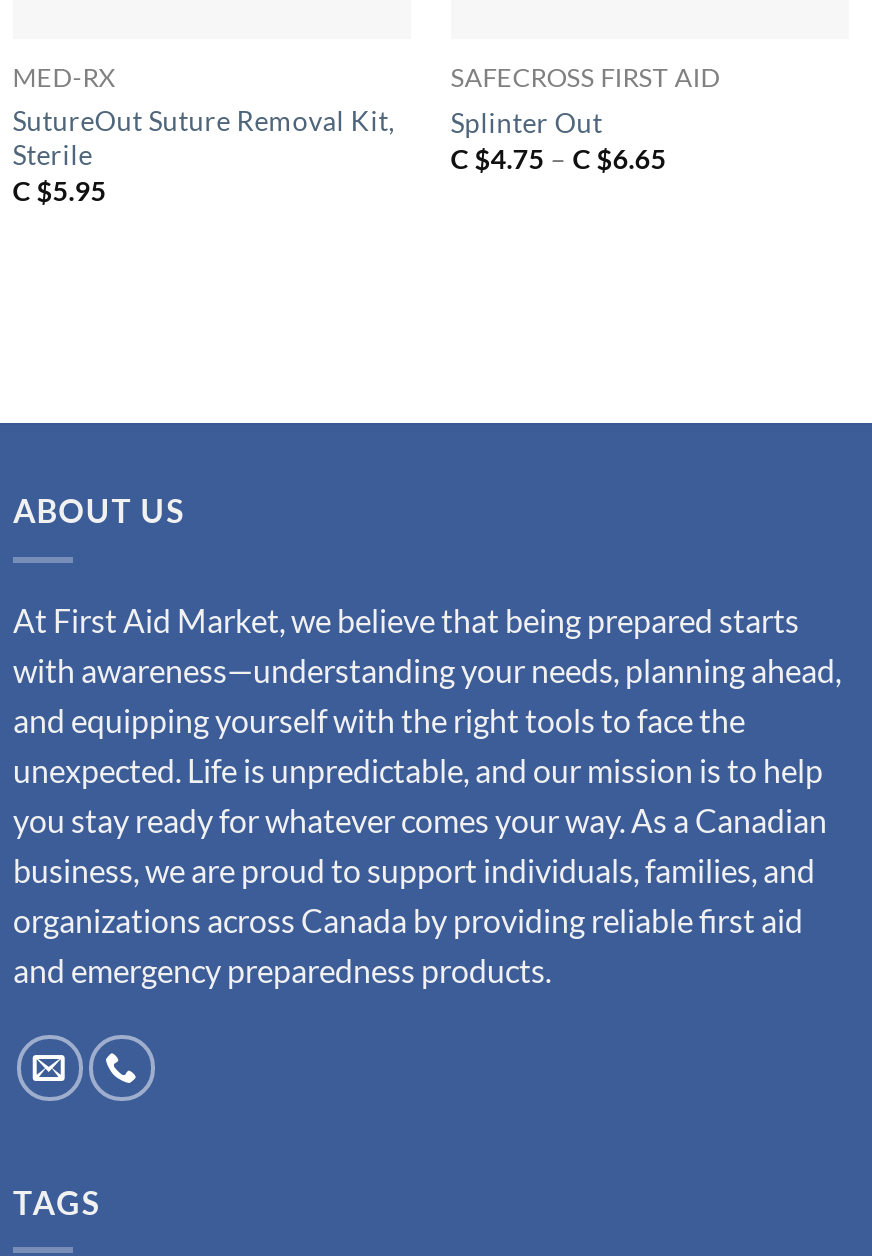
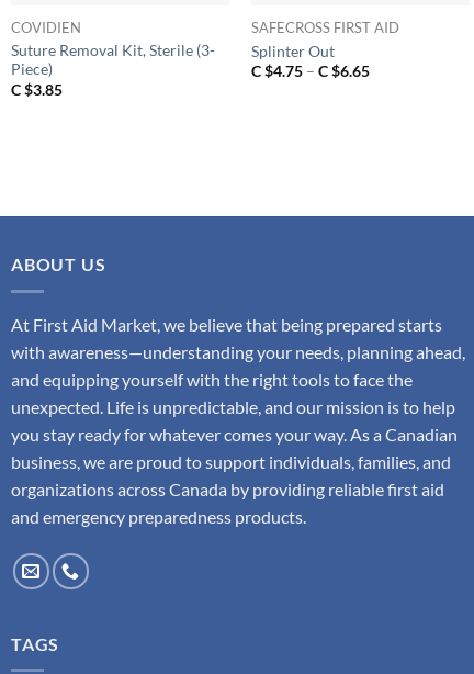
[13,61,395,208] MED-RX | SutureOut Suture Removal Kit, | Sterile | C $5.95 -> [11,18,215,99] COVIDIEN | Suture Removal Kit, Sterile (3- | Piece) | C $3.85

